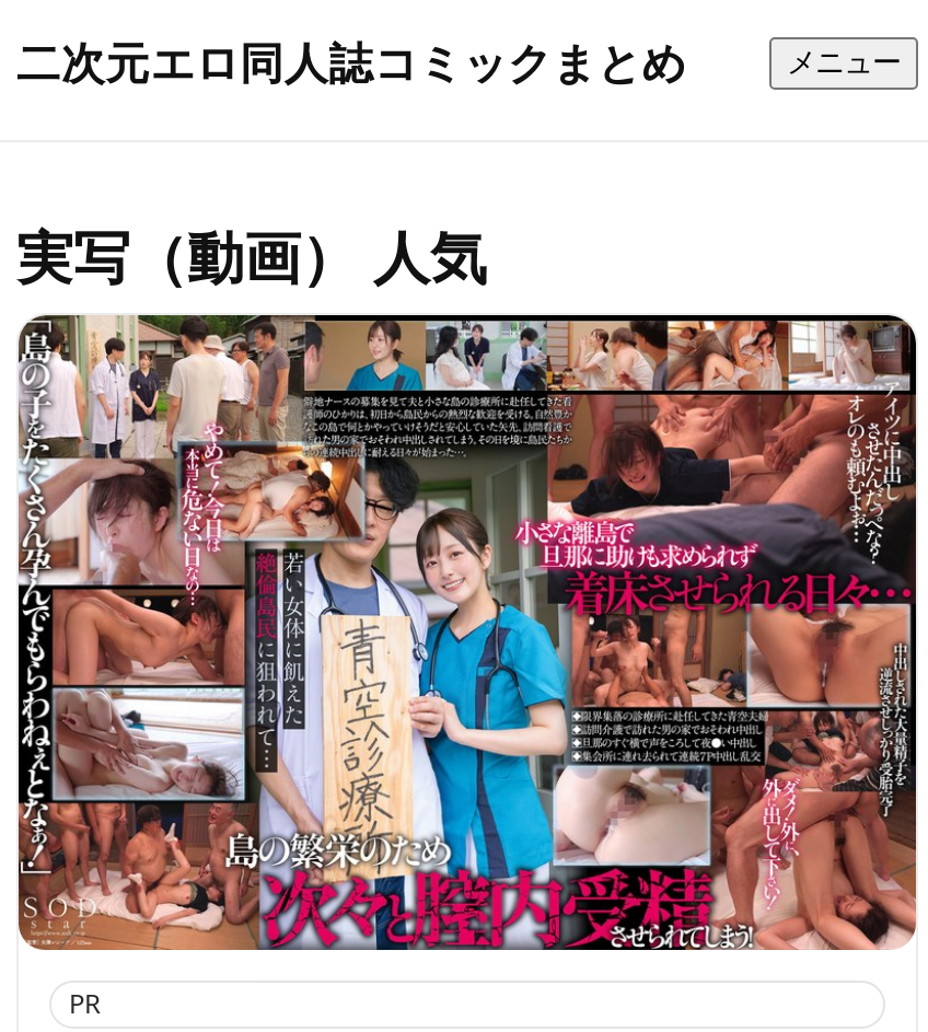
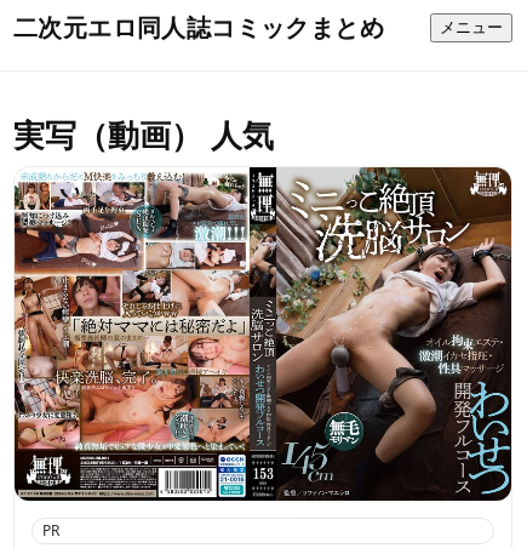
[16,313,918,952] [image] -> [13,166,512,502] [image]

